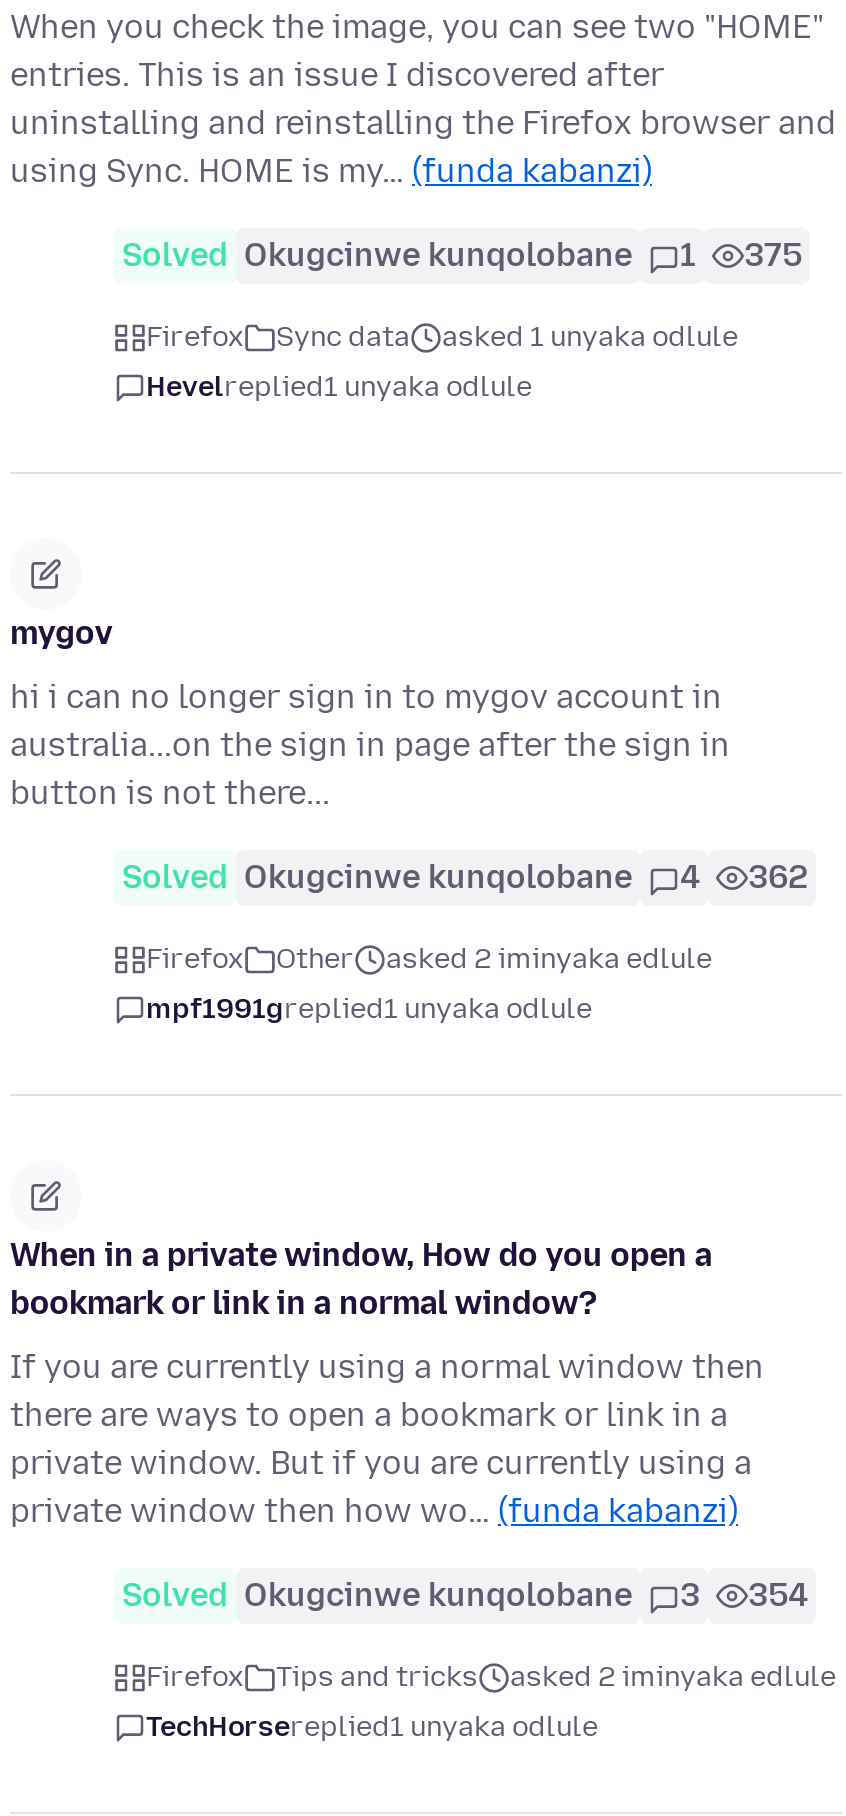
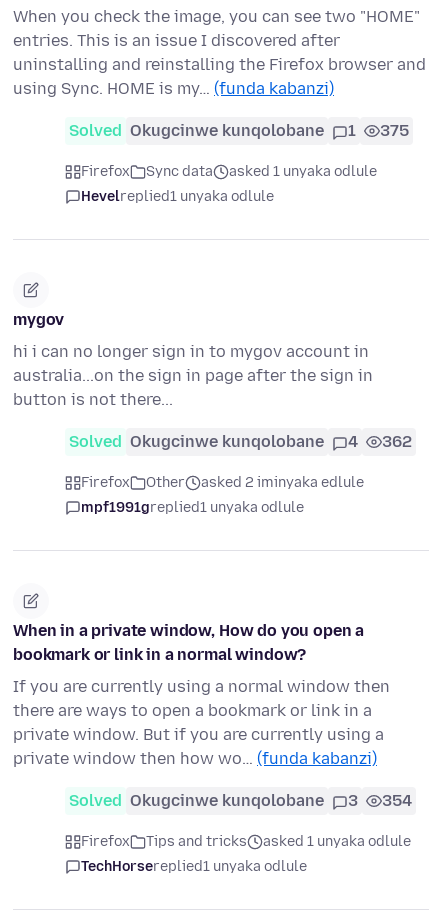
[510,1661,836,1695] asked 2 iminyaka edlule -> [263,833,411,850] asked 1 unyaka odlule

